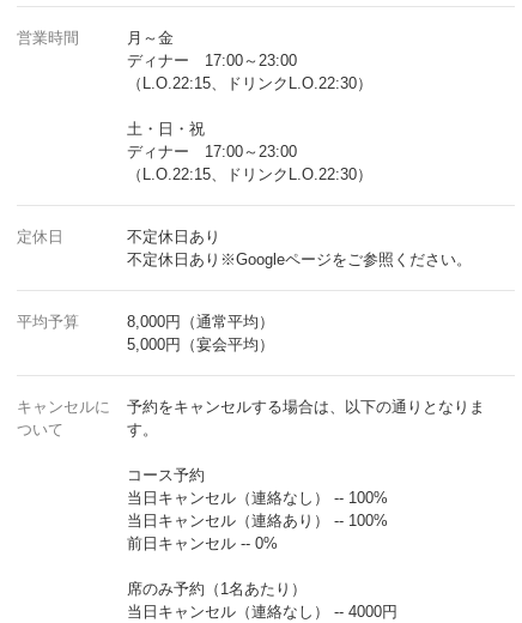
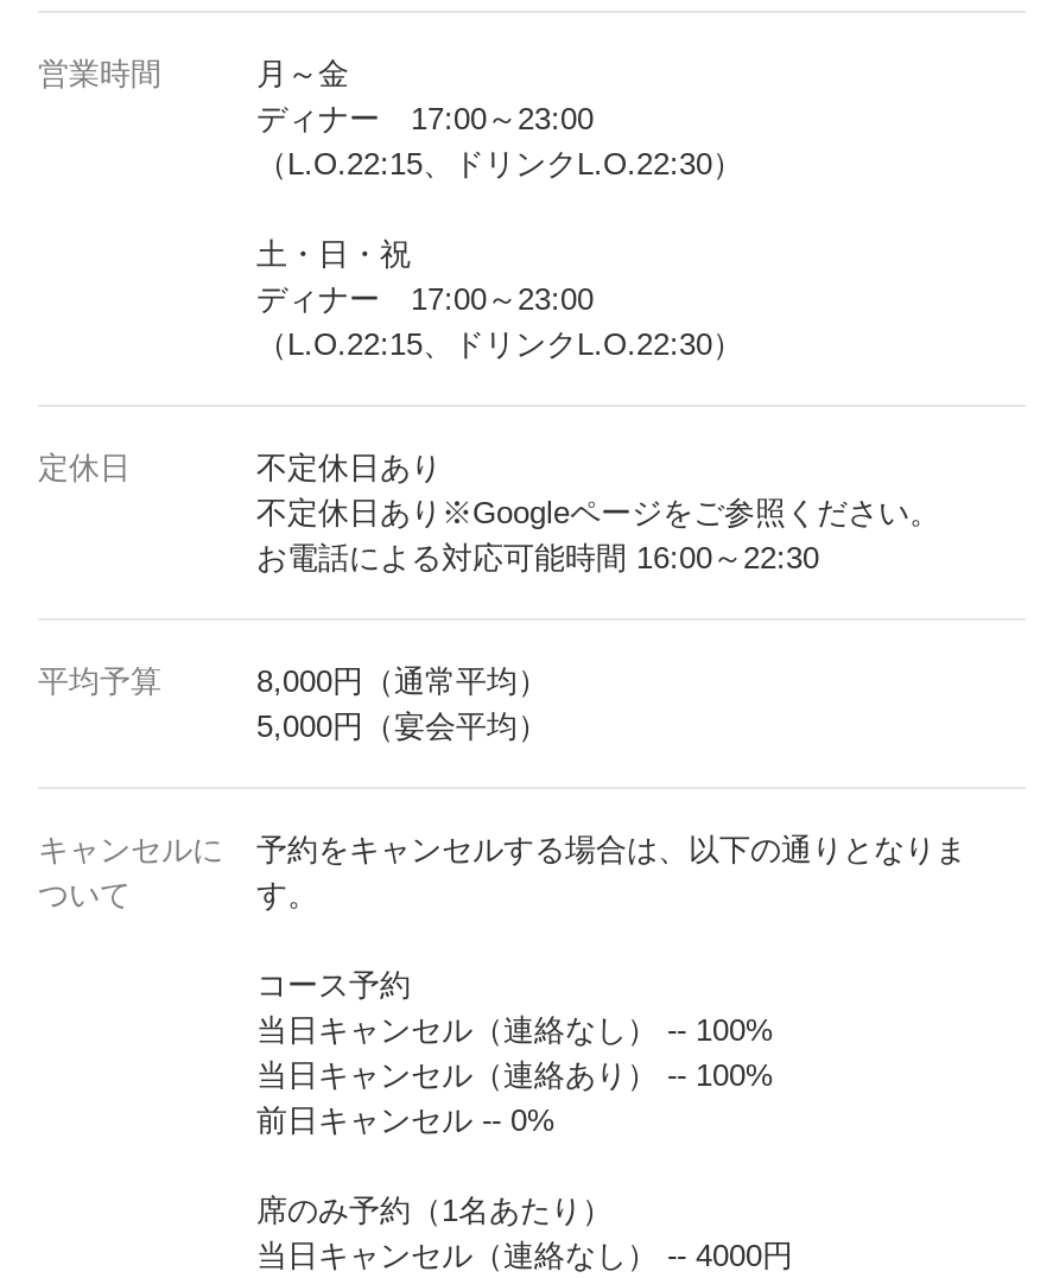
none -> [256,540,819,576] お電話による対応可能時間 16:00～22:30

